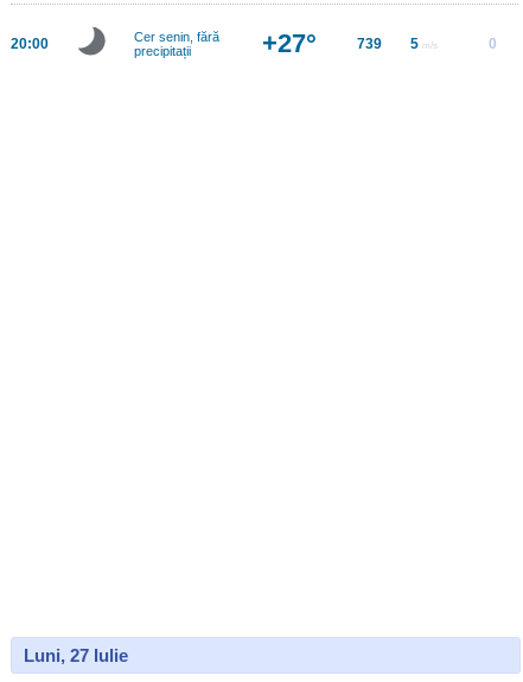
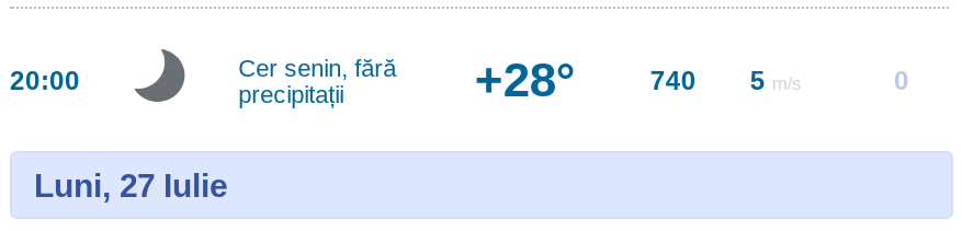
[262,28,316,58] +27° -> [475,51,575,106] +28°
[357,35,382,52] 739 -> [650,65,696,95] 740

